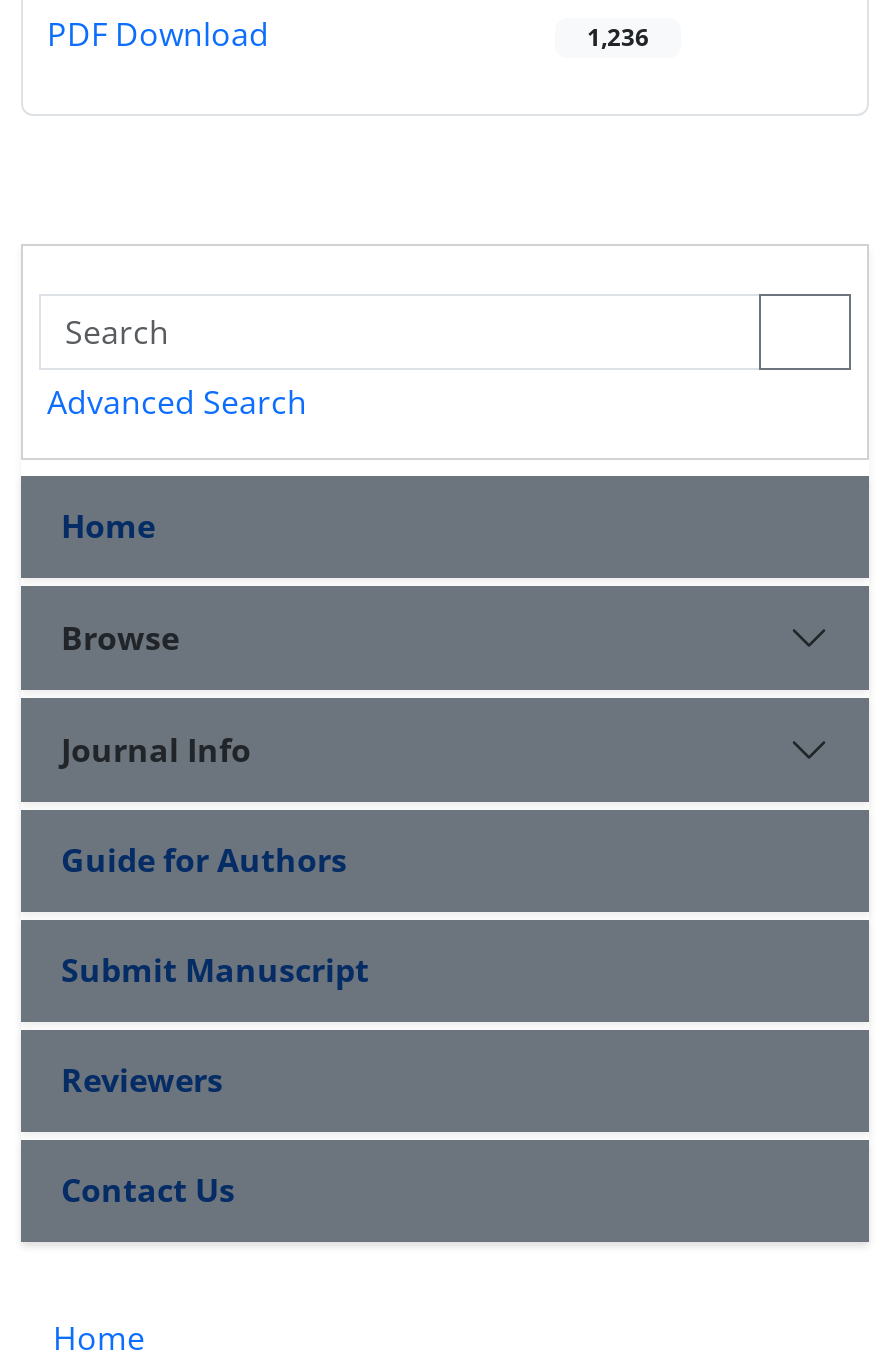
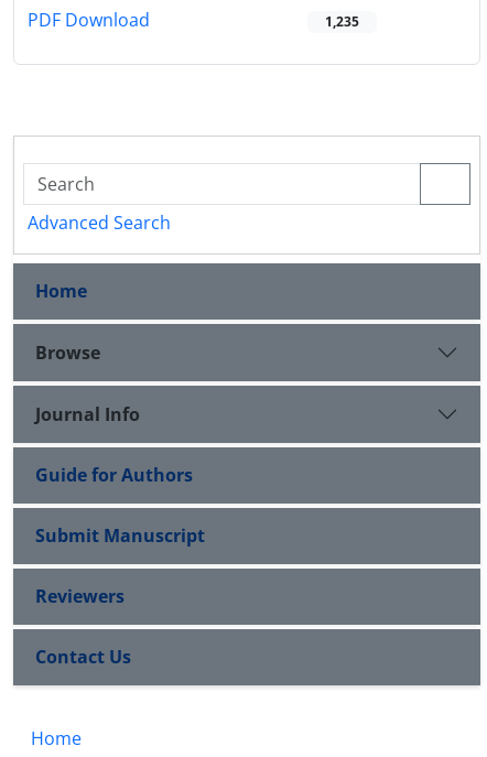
[587,20,649,54] 1,236 -> [325,12,359,31] 1,235

